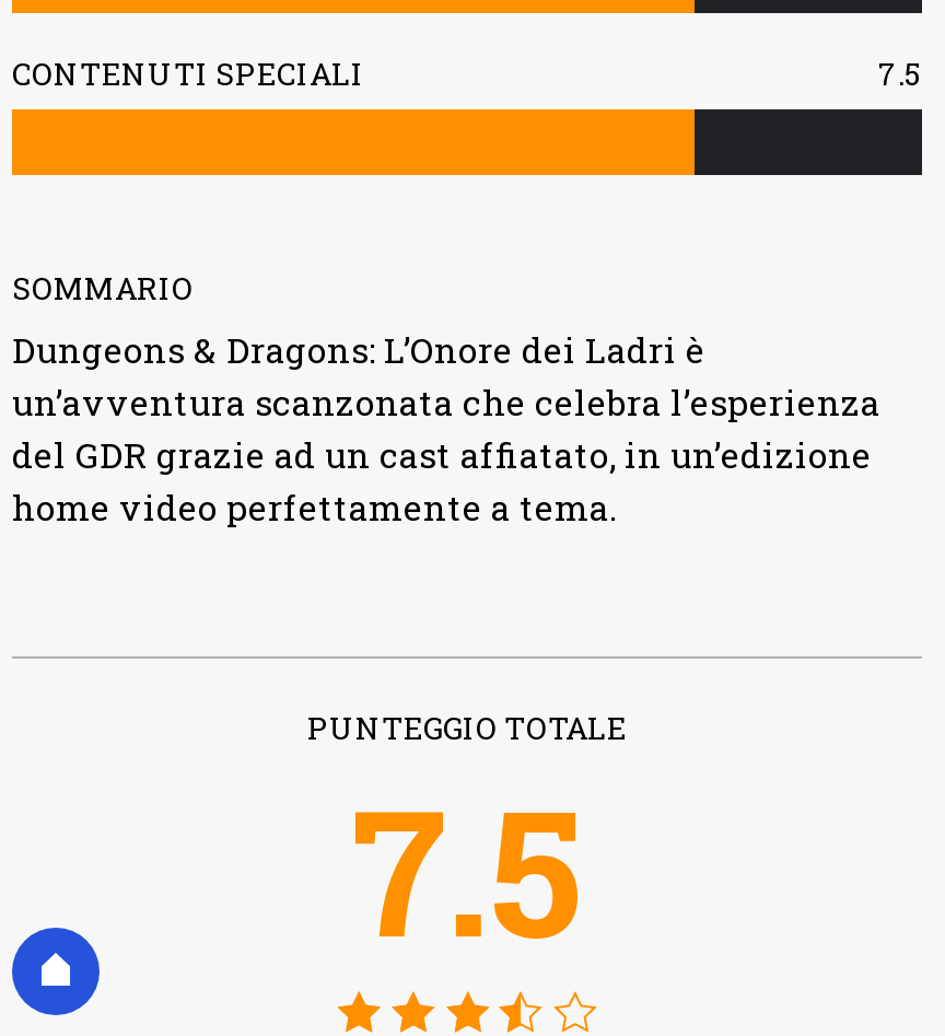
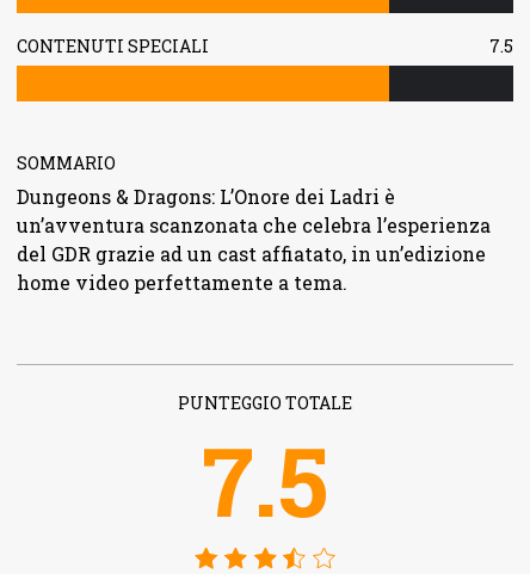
[10,926,102,1017] [image] -> none

